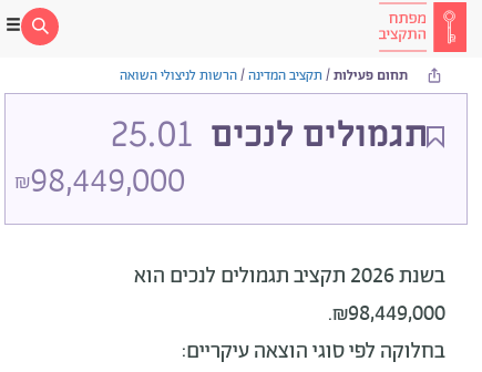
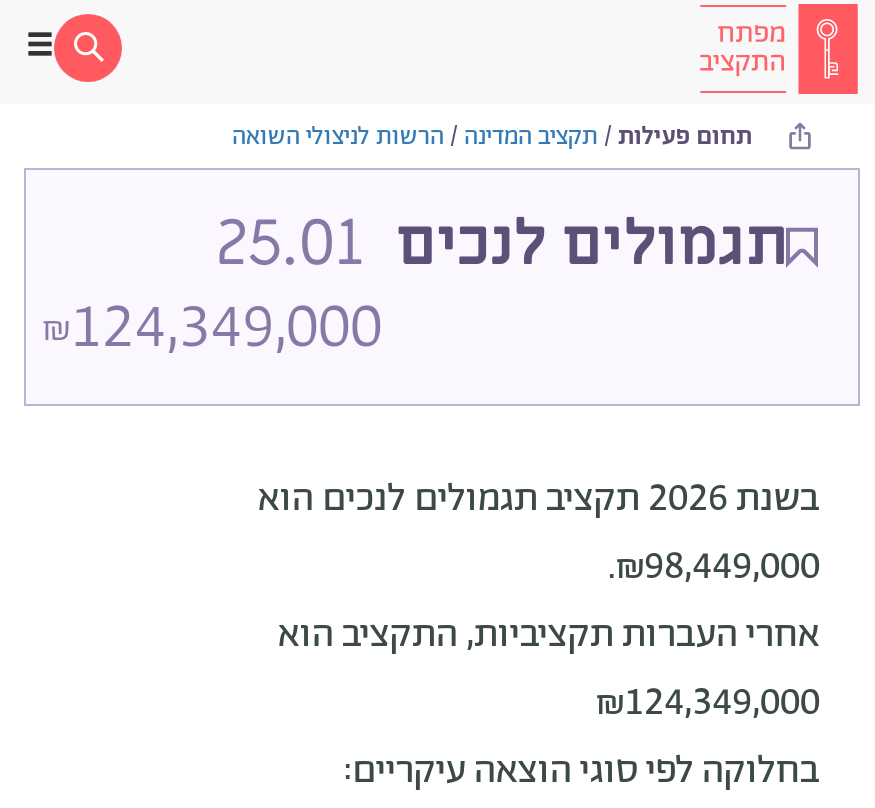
[30,158,185,206] 98,449,000 -> [70,286,382,372] 124,349,000
none -> [278,610,820,730] אחרי העברות תקציביות, התקציב הוא | ₪124,349,000

